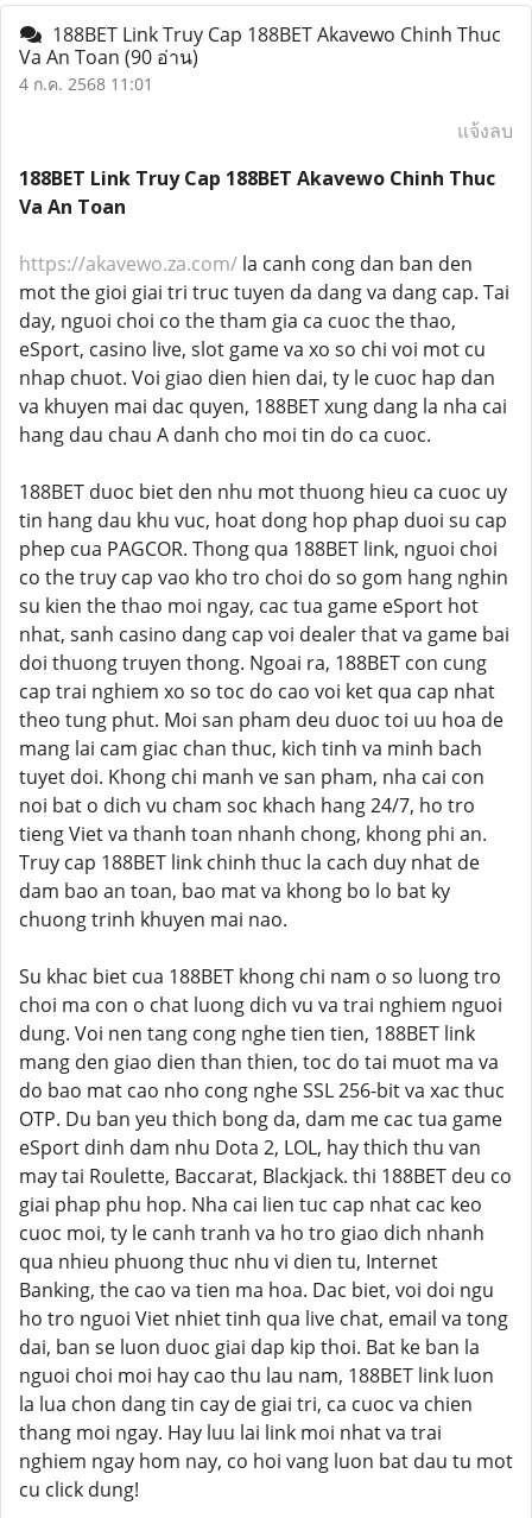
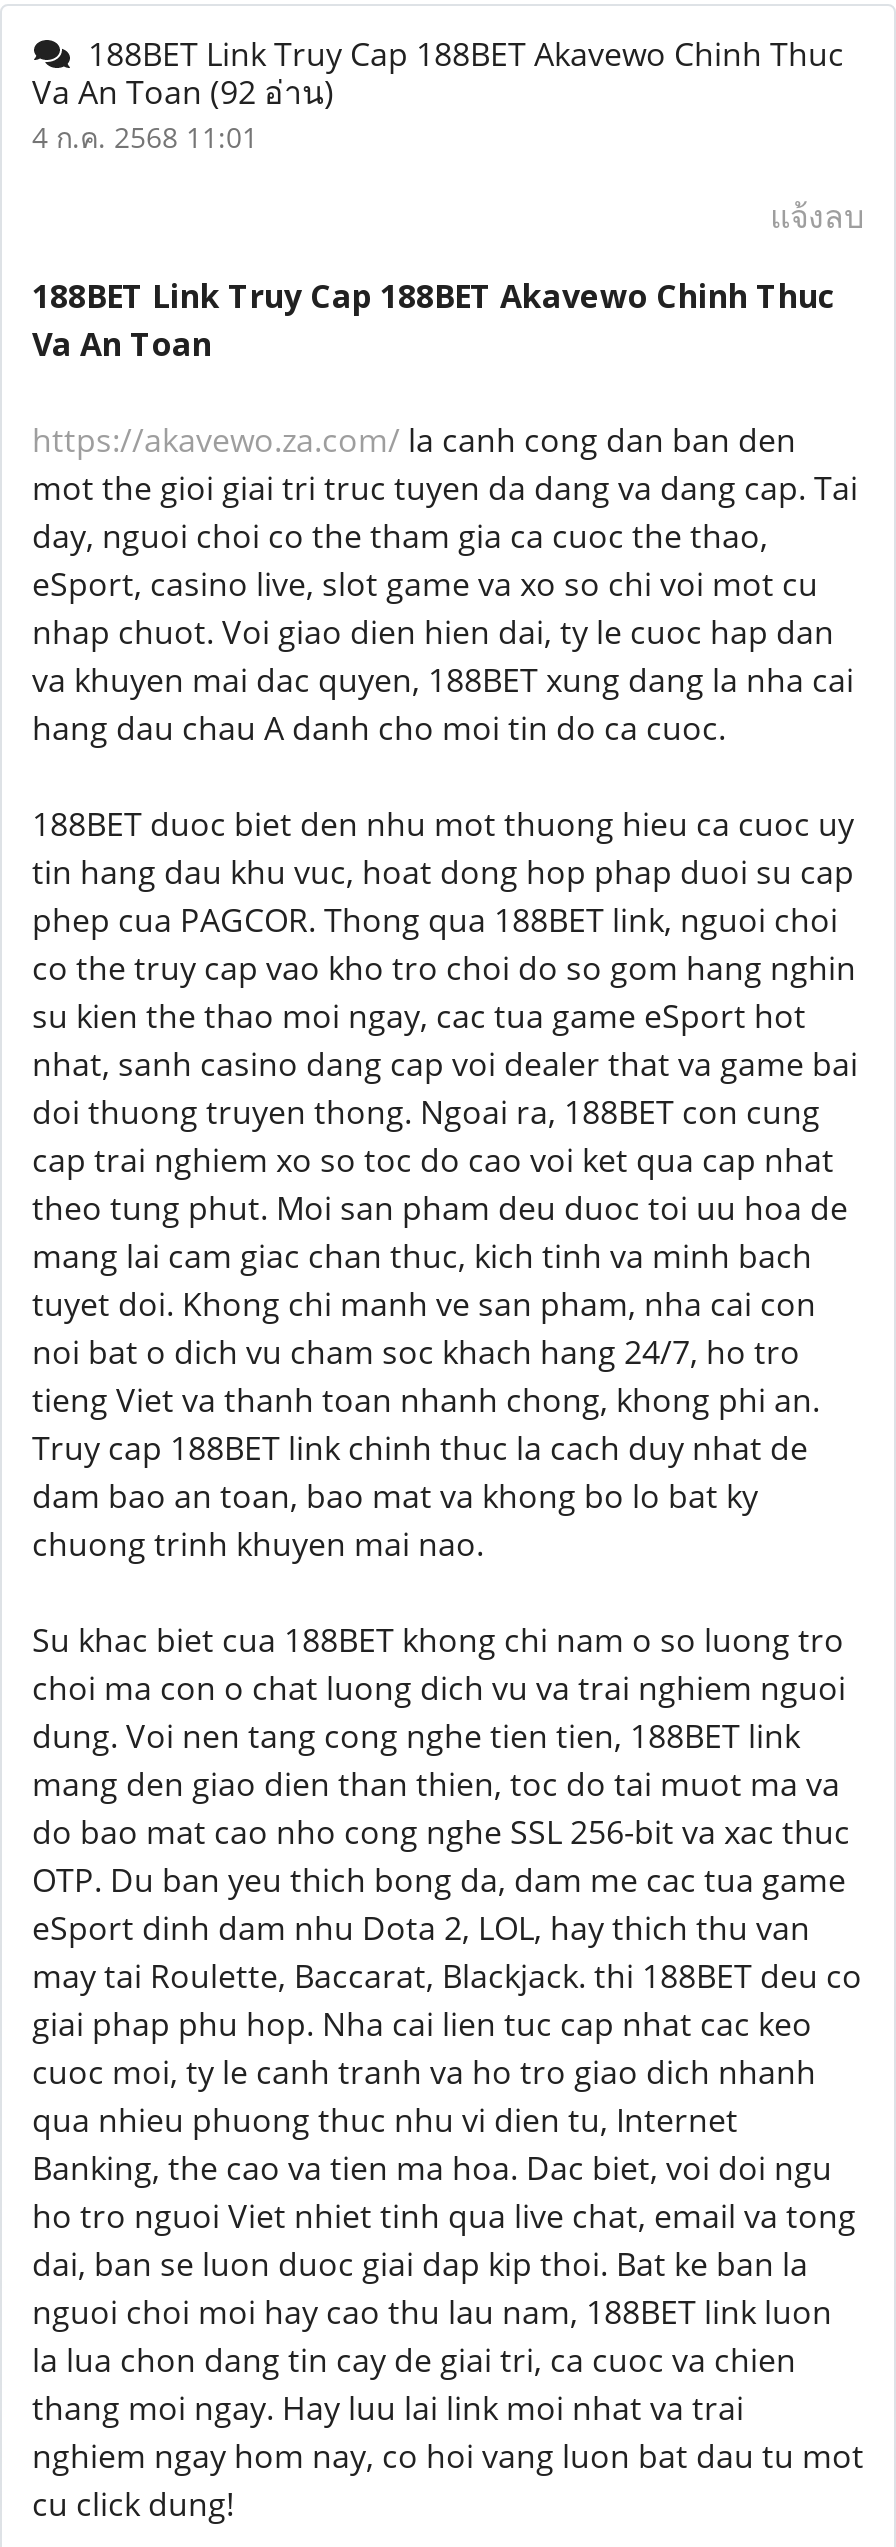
[19,44,198,70] Va An Toan (90 อ่าน) -> [32,70,334,114] Va An Toan (92 อ่าน)

